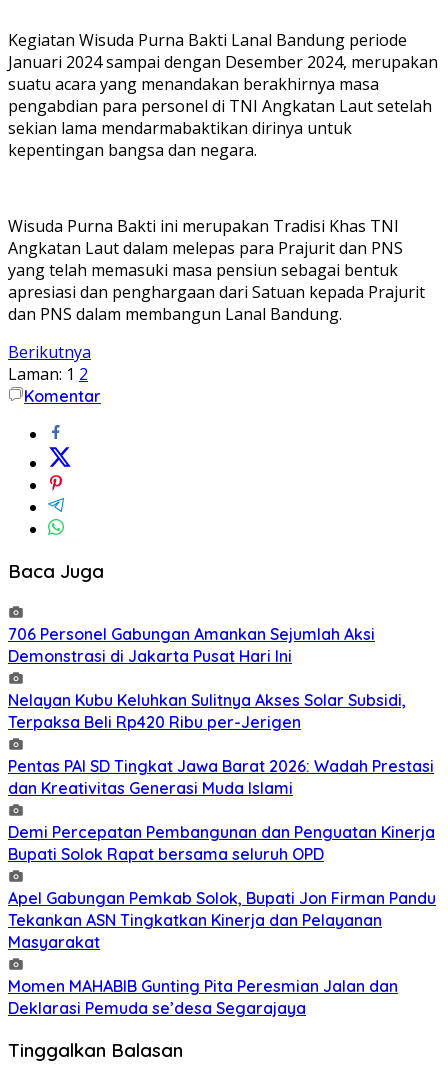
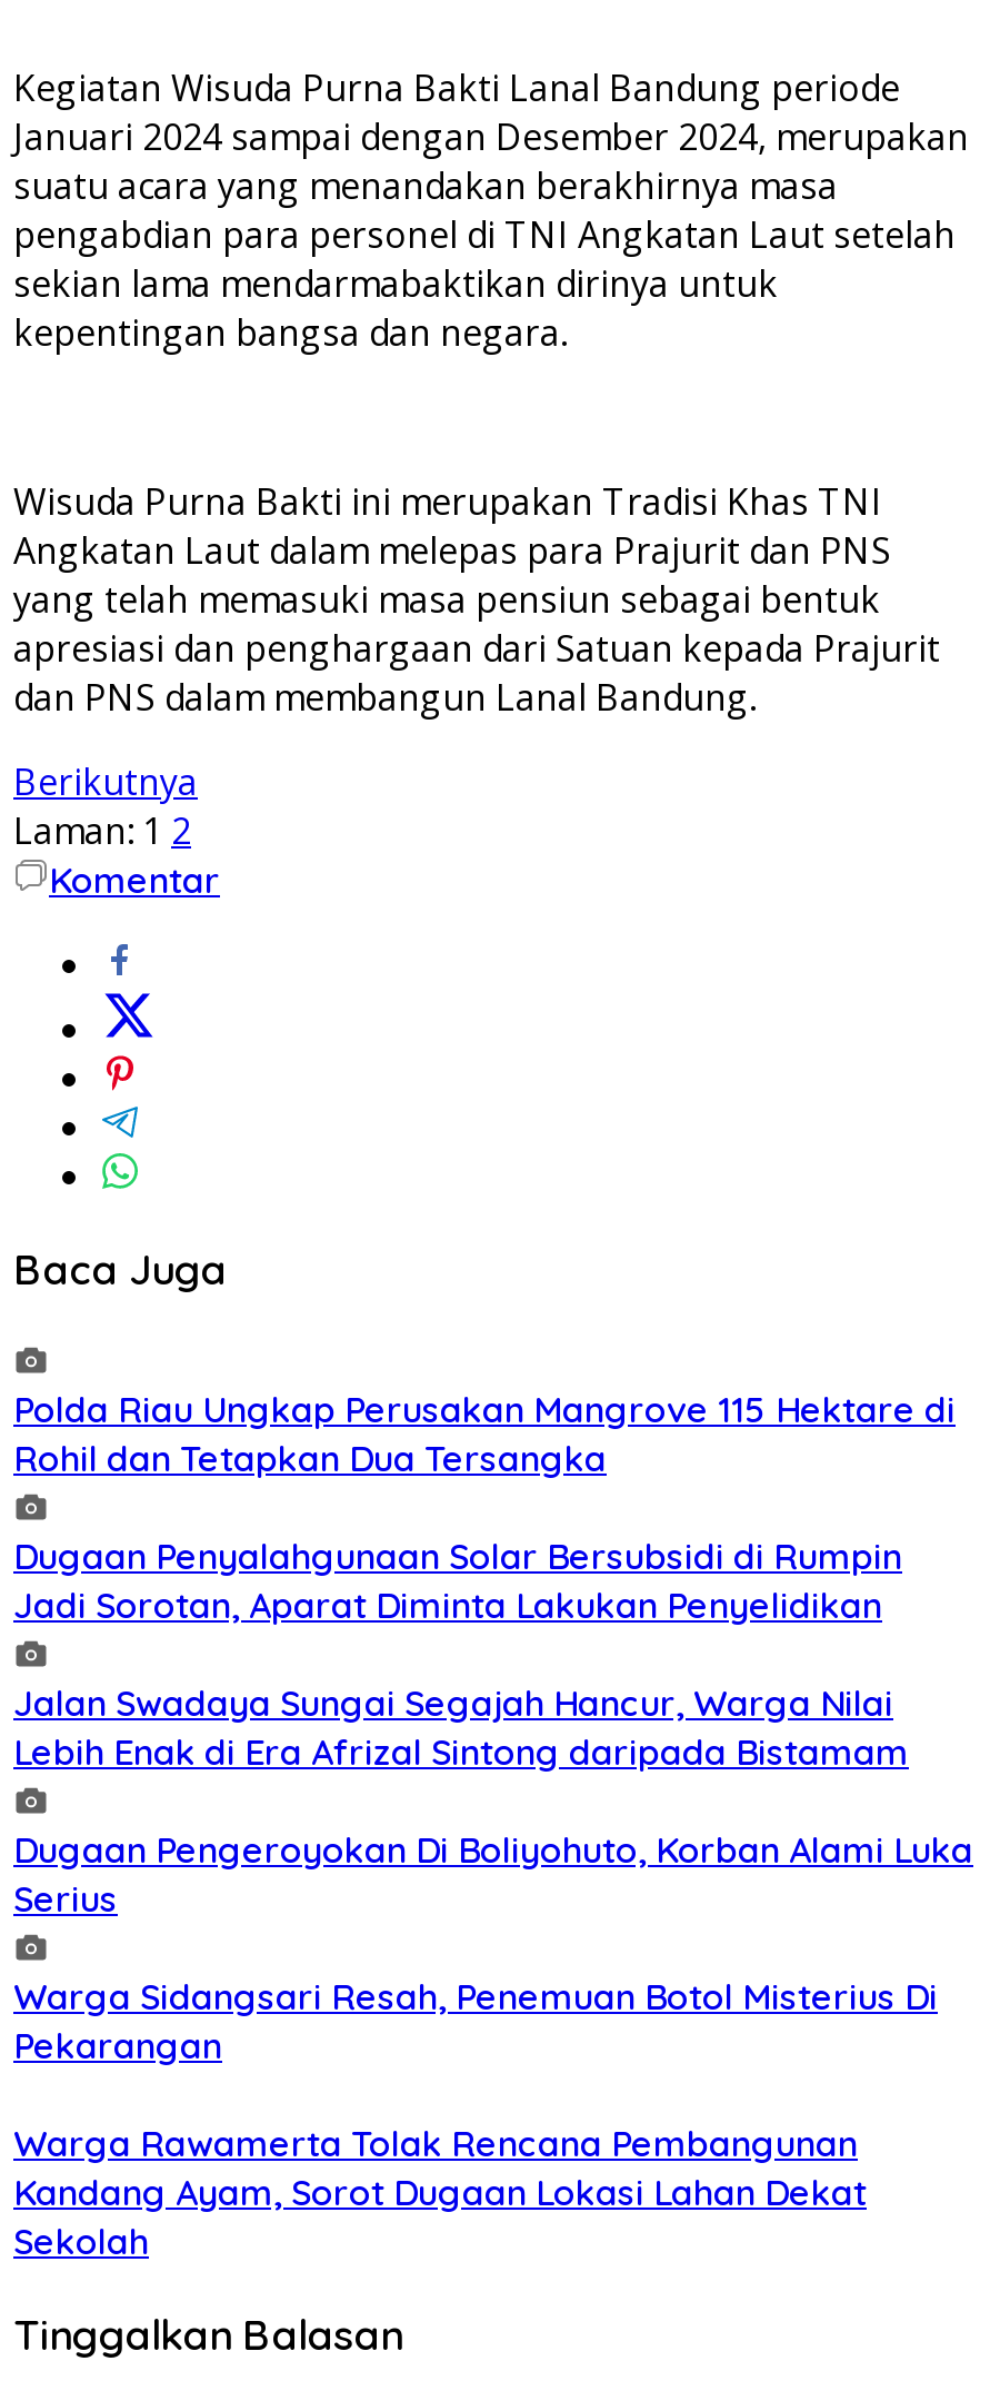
[8,624,375,666] 706 Personel Gabungan Amankan Sejumlah Aksi | Demonstrasi di Jakarta Pusat Hari Ini -> [13,1387,956,1481] Polda Riau Ungkap Perusakan Mangrove 115 Hektare di | Rohil dan Tetapkan Dua Tersangka
[8,690,406,732] Nelayan Kubu Keluhkan Sulitnya Akses Solar Subsidi, | Terpaksa Beli Rp420 Ribu per-Jerigen -> [13,1534,902,1627] Dugaan Penyalahgunaan Solar Bersubsidi di Rumpin | Jadi Sorotan, Aparat Diminta Lakukan Penyelidikan
[8,756,434,798] Pentas PAI SD Tingkat Jawa Barat 2026: Wadah Prestasi | dan Kreativitas Generasi Muda Islami -> [13,1681,909,1774] Jalan Swadaya Sungai Segajah Hancur, Warga Nilai | Lebih Enak di Era Afrizal Sintong daripada Bistamam
[8,822,435,864] Demi Percepatan Pembangunan dan Penguatan Kinerja | Bupati Solok Rapat bersama seluruh OPD -> [13,1828,973,1921] Dugaan Pengeroyokan Di Boliyohuto, Korban Alami Luka | Serius
[8,888,436,952] Apel Gabungan Pemkab Solok, Bupati Jon Firman Pandu | Tekankan ASN Tingkatkan Kinerja dan Pelayanan | Masyarakat -> [13,1974,938,2068] Warga Sidangsari Resah, Penemuan Botol Misterius Di | Pekarangan
[8,976,398,1018] Momen MAHABIB Gunting Pita Peresmian Jalan dan | Deklarasi Pemuda se’desa Segarajaya -> [13,2121,867,2264] Warga Rawamerta Tolak Rencana Pembangunan | Kandang Ayam, Sorot Dugaan Lokasi Lahan Dekat | Sekolah

